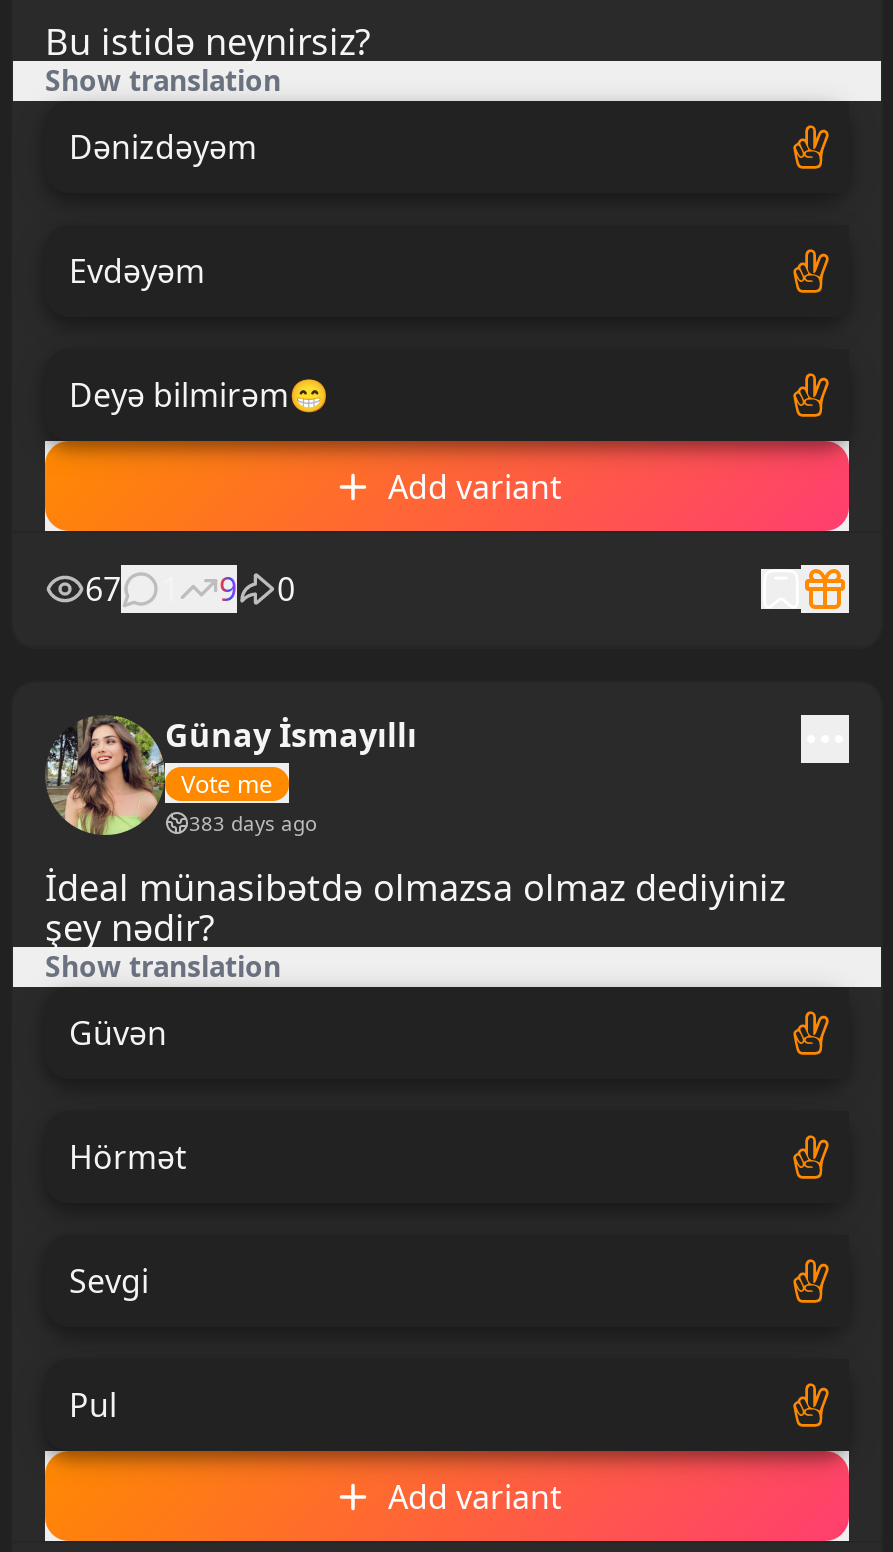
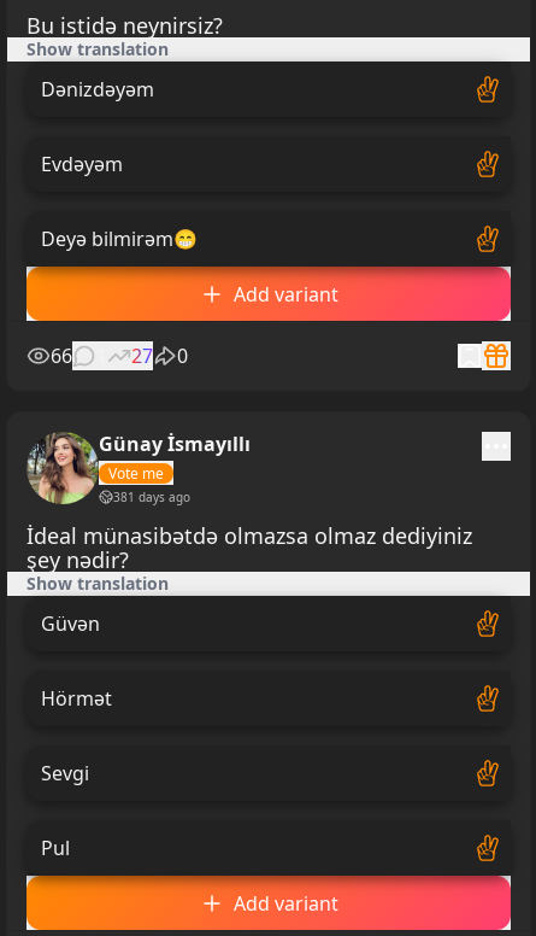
[85,567,121,611] 67 -> [51,343,72,369] 66
[219,567,237,611] 9 -> [131,343,153,369] 27
[189,809,317,837] 383 days ago -> [113,489,190,505] 381 days ago

